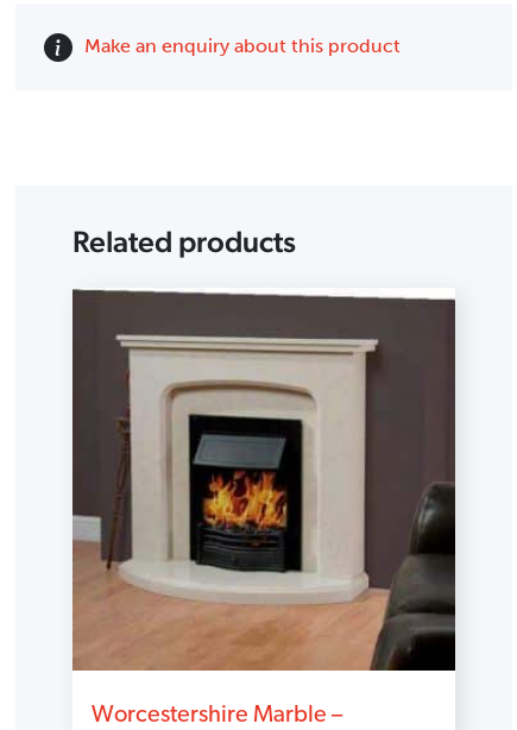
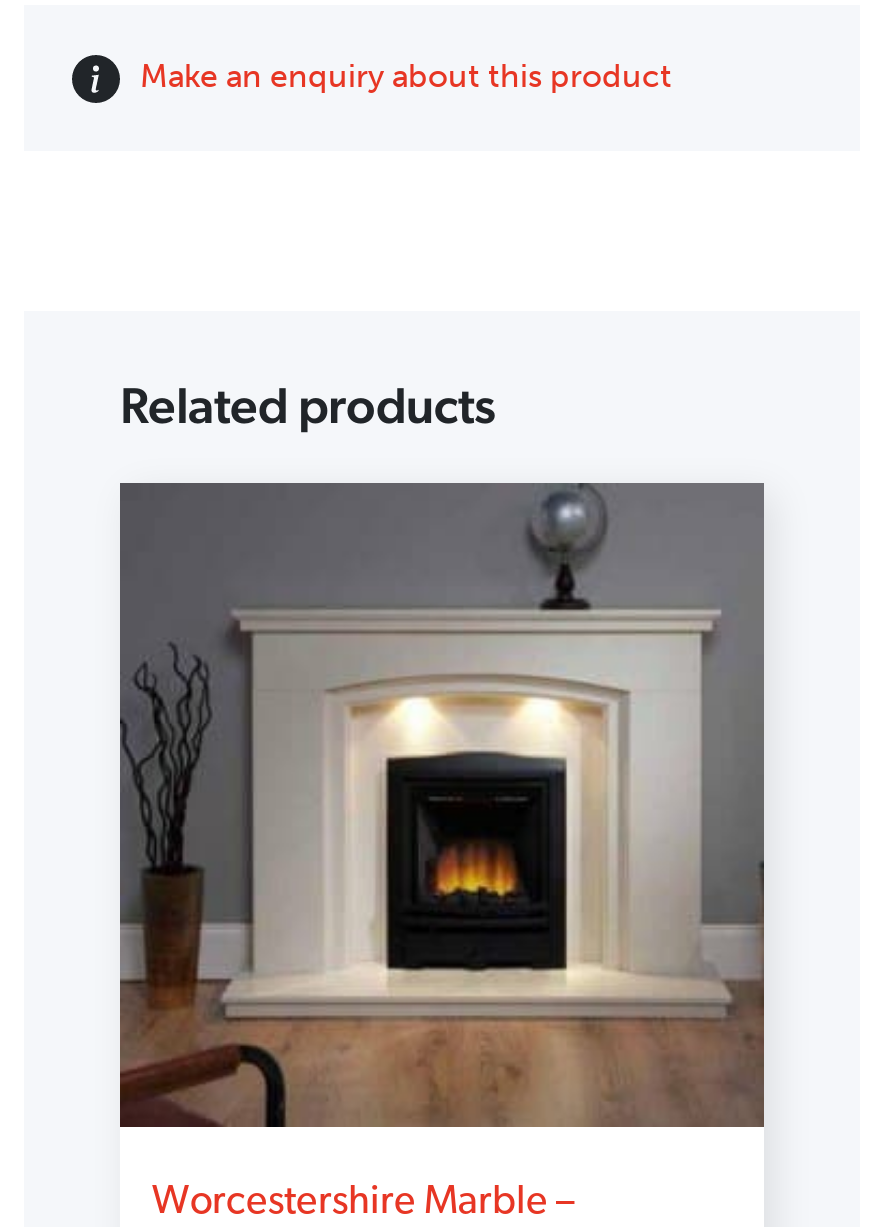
[71,288,456,672] [image] -> [118,481,766,1129] [image]

